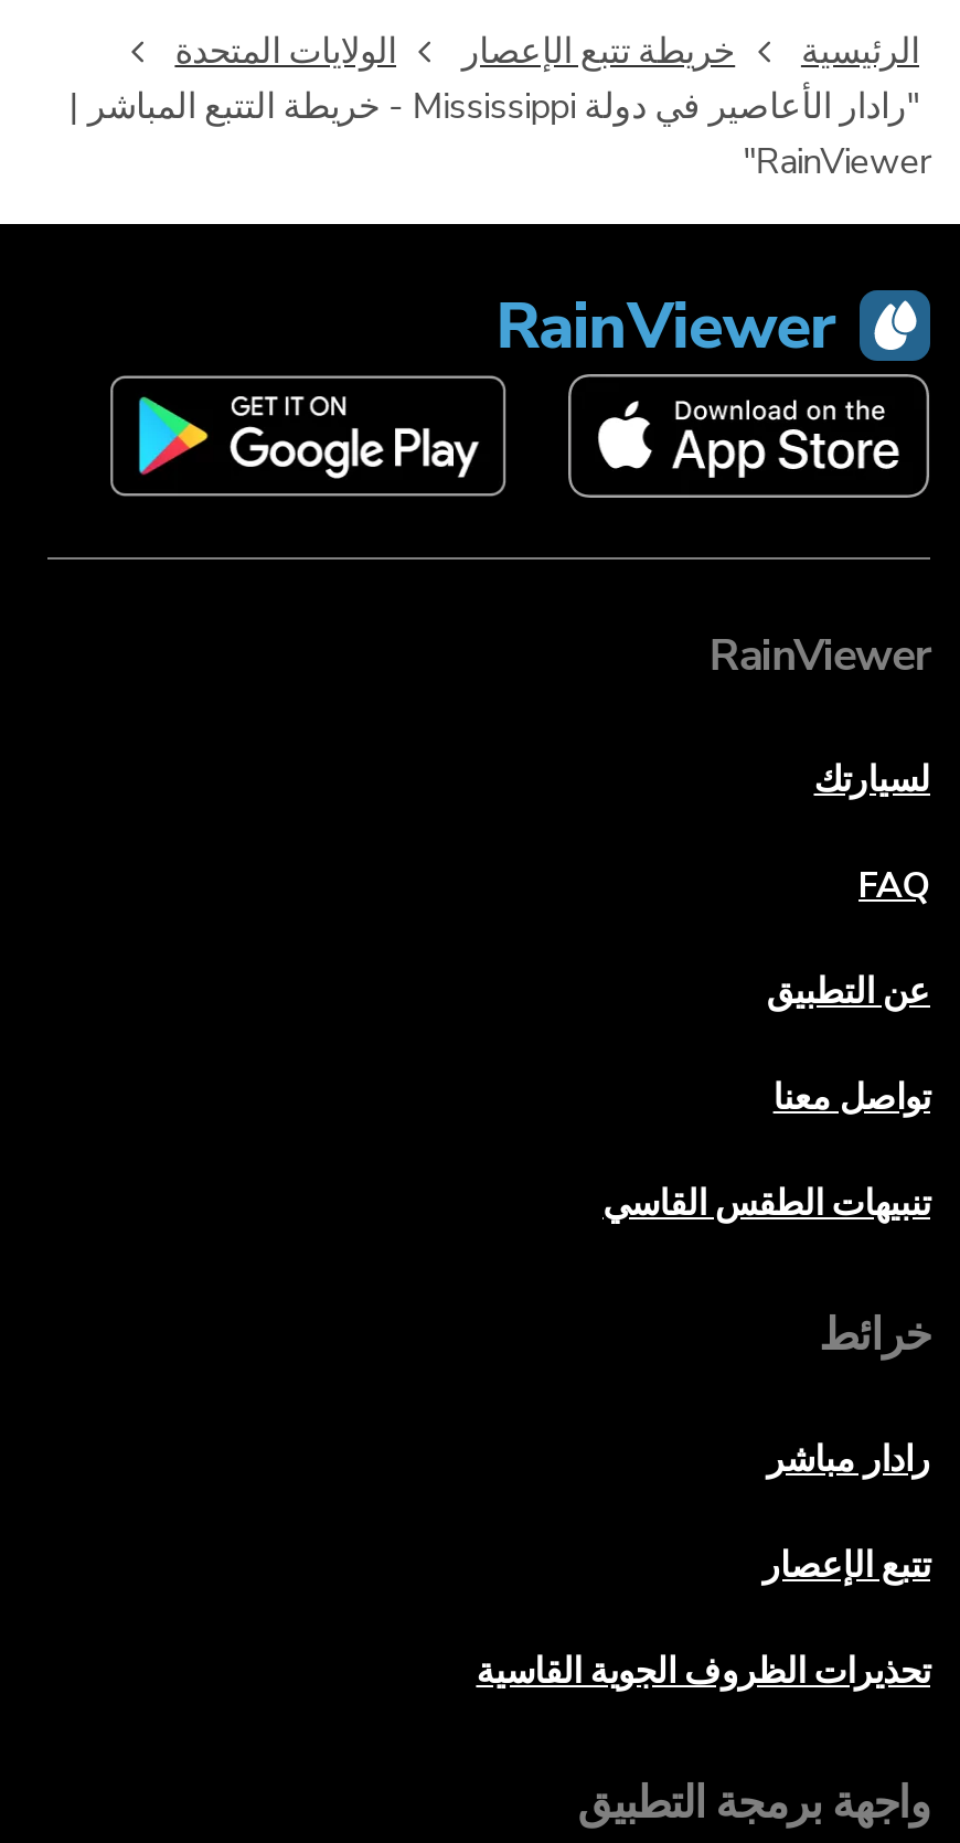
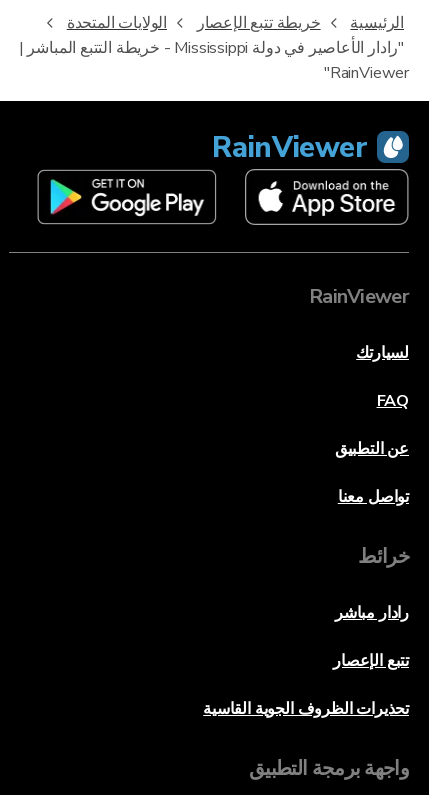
[603,1180,930,1229] تنبيهات الطقس القاسي -> none

